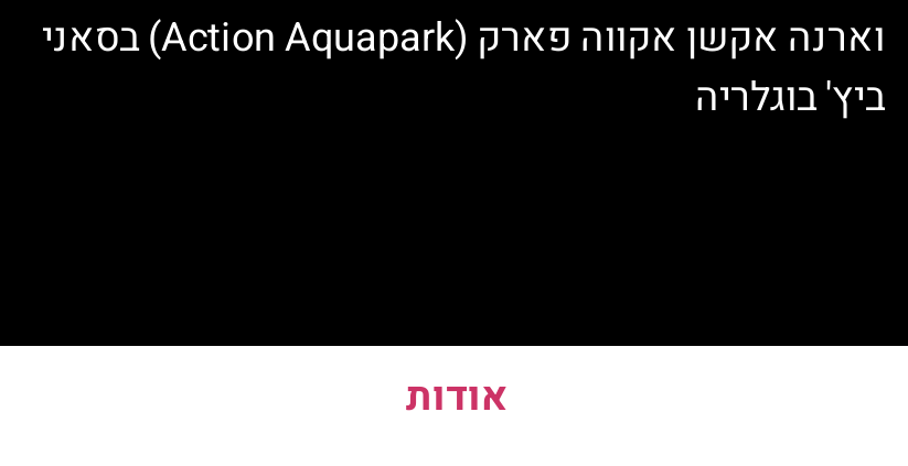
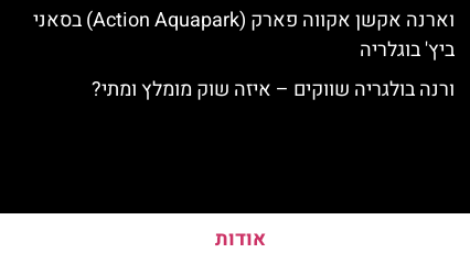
none -> [92,75,455,105] ורנה בולגריה שווקים – איזה שוק מומלץ ומתי?

